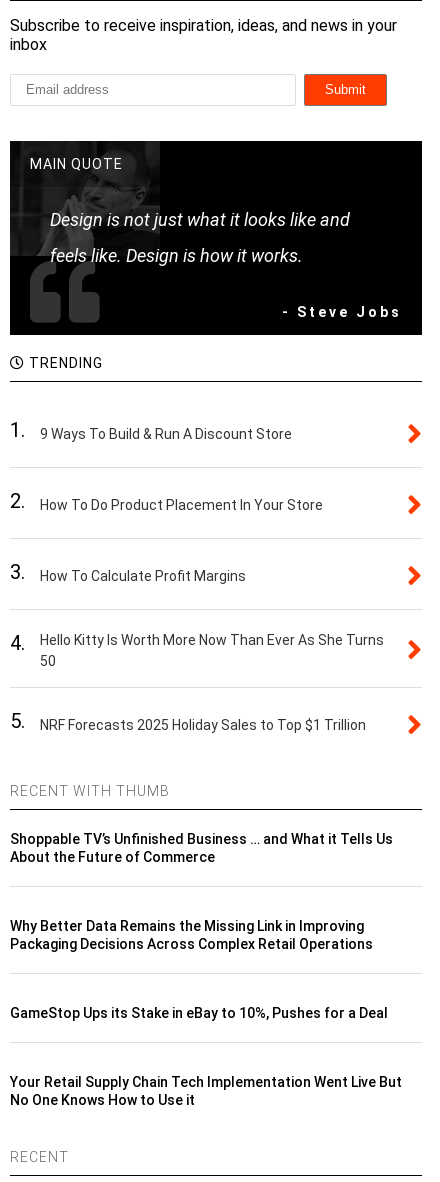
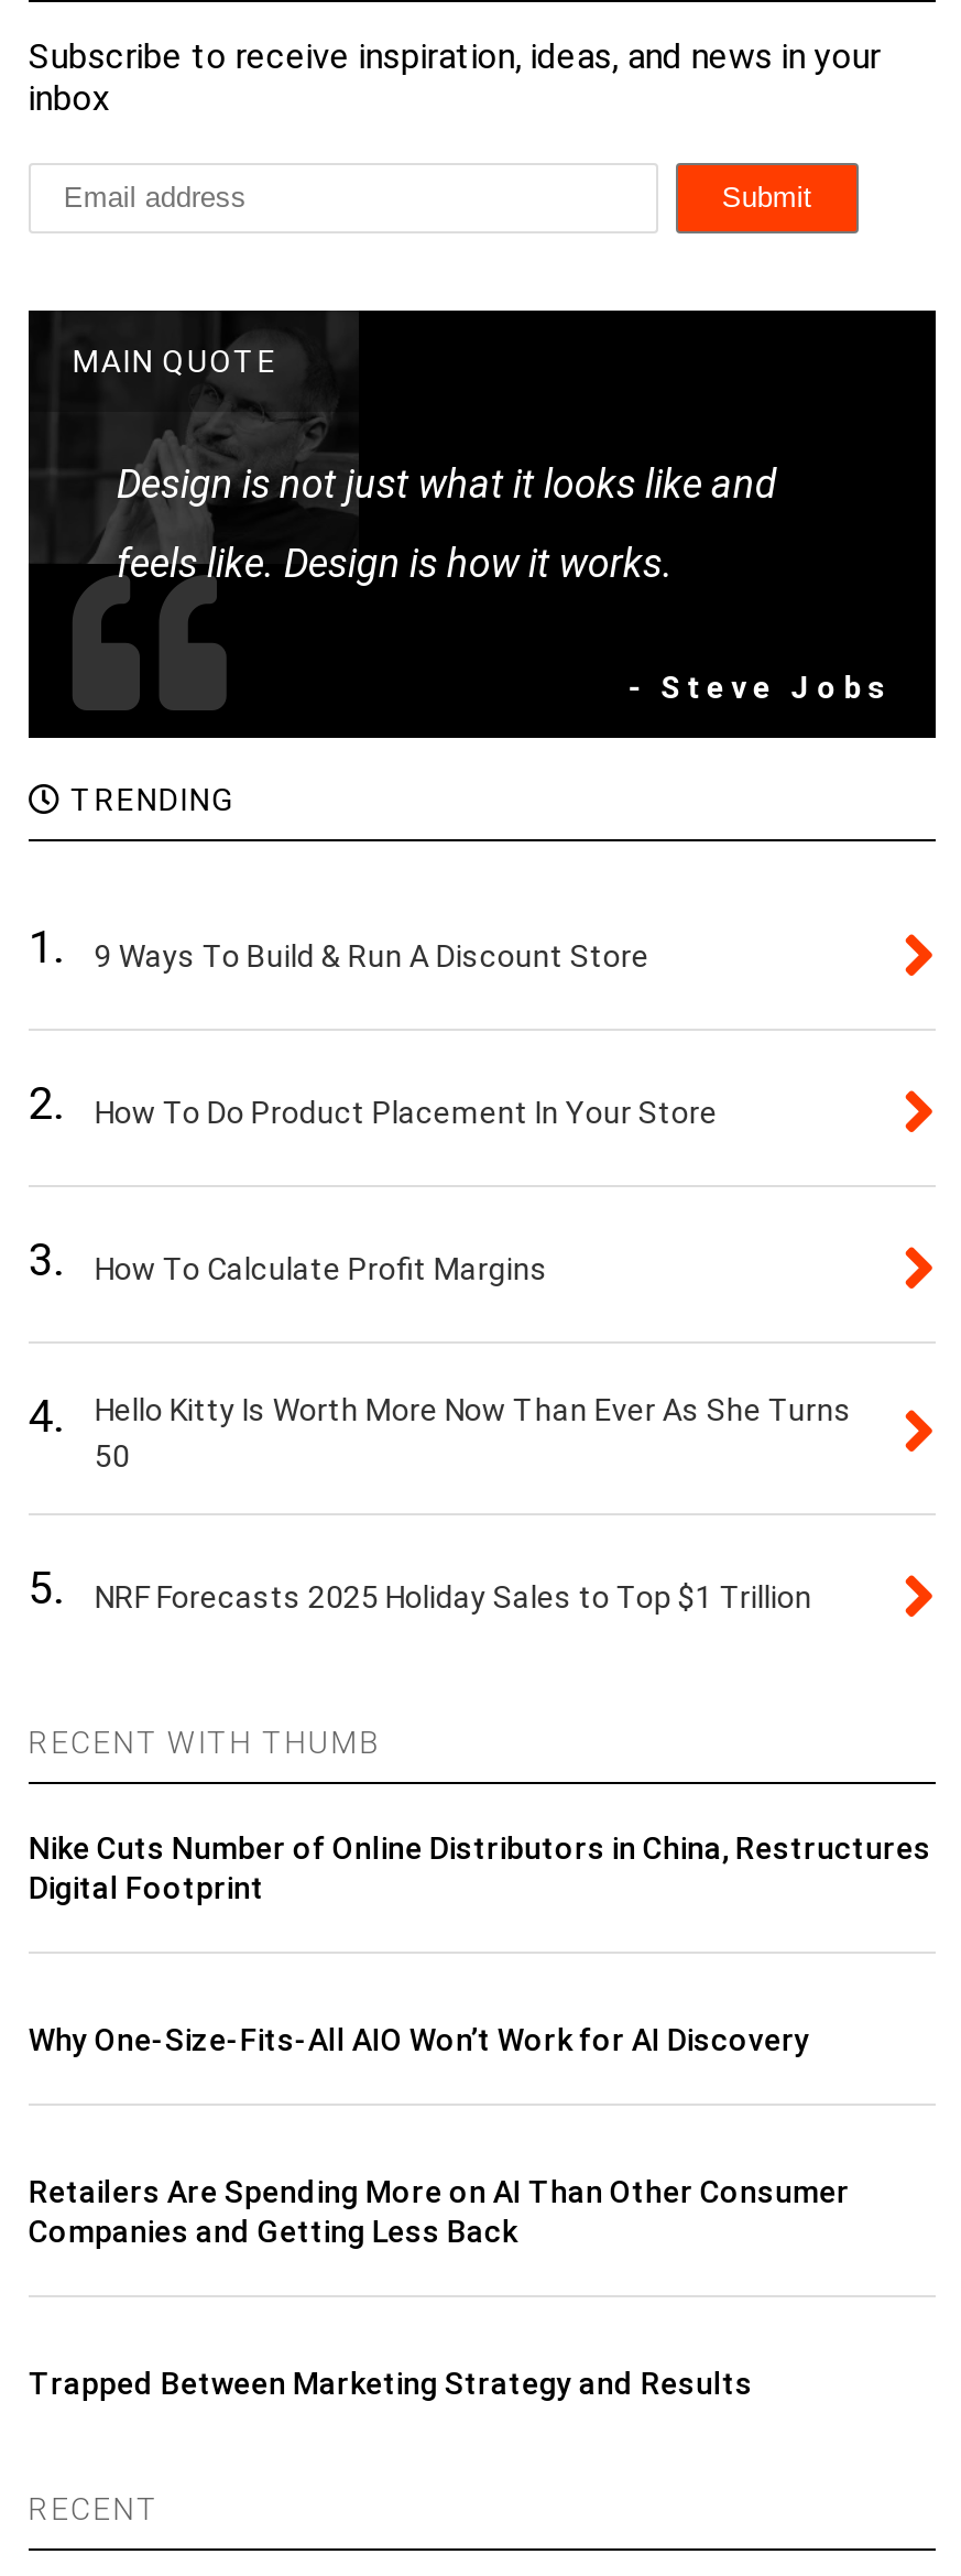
[10,831,393,865] Shoppable TV’s Unfinished Business … and What it Tells Us | About the Future of Commerce -> [28,1830,931,1904] Nike Cuts Number of Online Distributors in China, Restructures | Digital Footprint
[10,918,373,952] Why Better Data Remains the Missing Link in Improving | Packaging Decisions Across Complex Retail Operations -> [28,2021,810,2056] Why One-Size-Fits-All AIO Won’t Work for AI Discovery
[10,1005,388,1021] GameStop Ups its Stake in eBay to 10%, Pushes for a Deal -> [28,2173,850,2248] Retailers Are Spending More on AI Than Other Consumer | Companies and Getting Less Back
[10,1074,402,1108] Your Retail Supply Chain Tech Implementation Went Live But | No One Knows How to Use it -> [28,2365,753,2400] Trapped Between Marketing Strategy and Results

